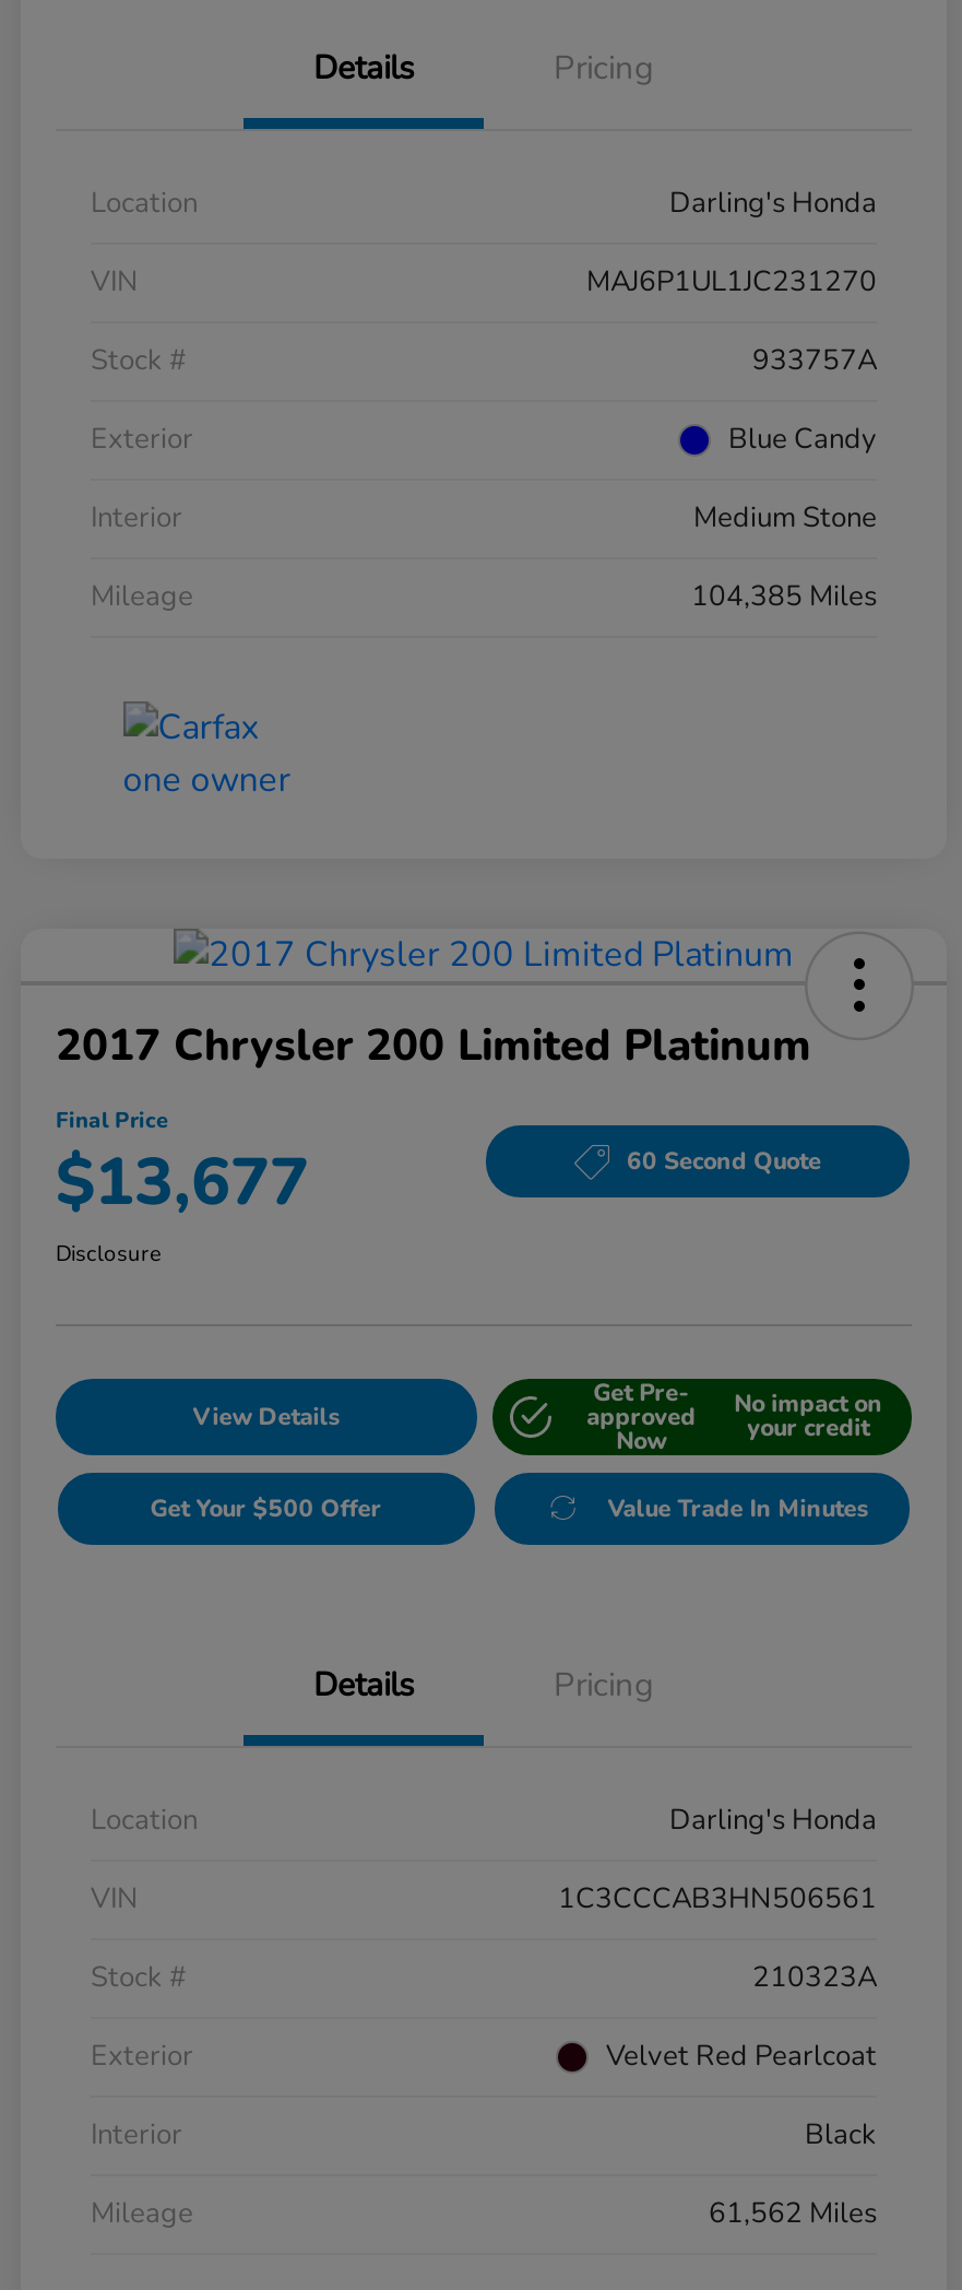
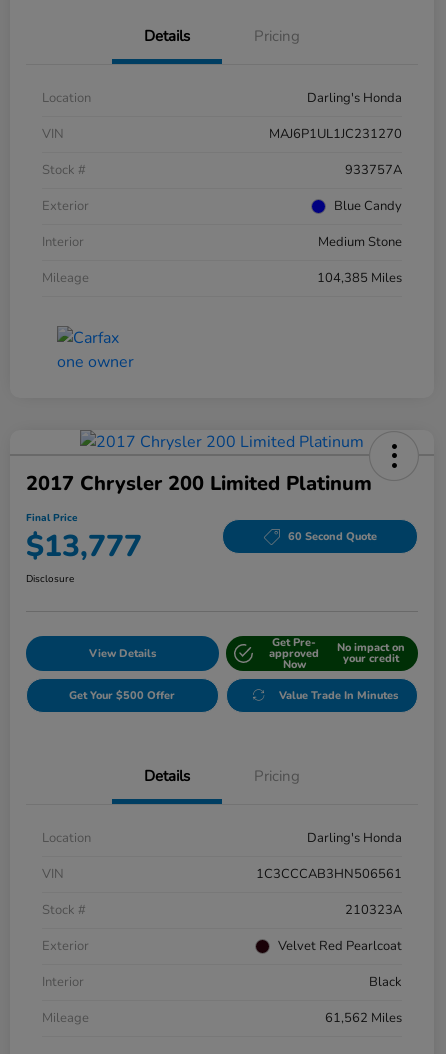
[56,1138,309,1228] $13,677 -> [26,526,142,567] $13,777

